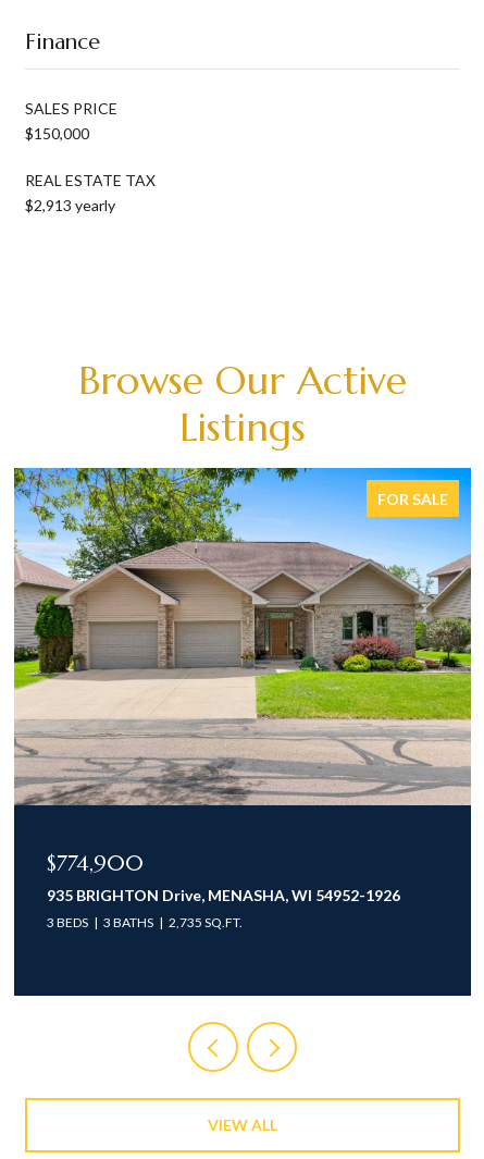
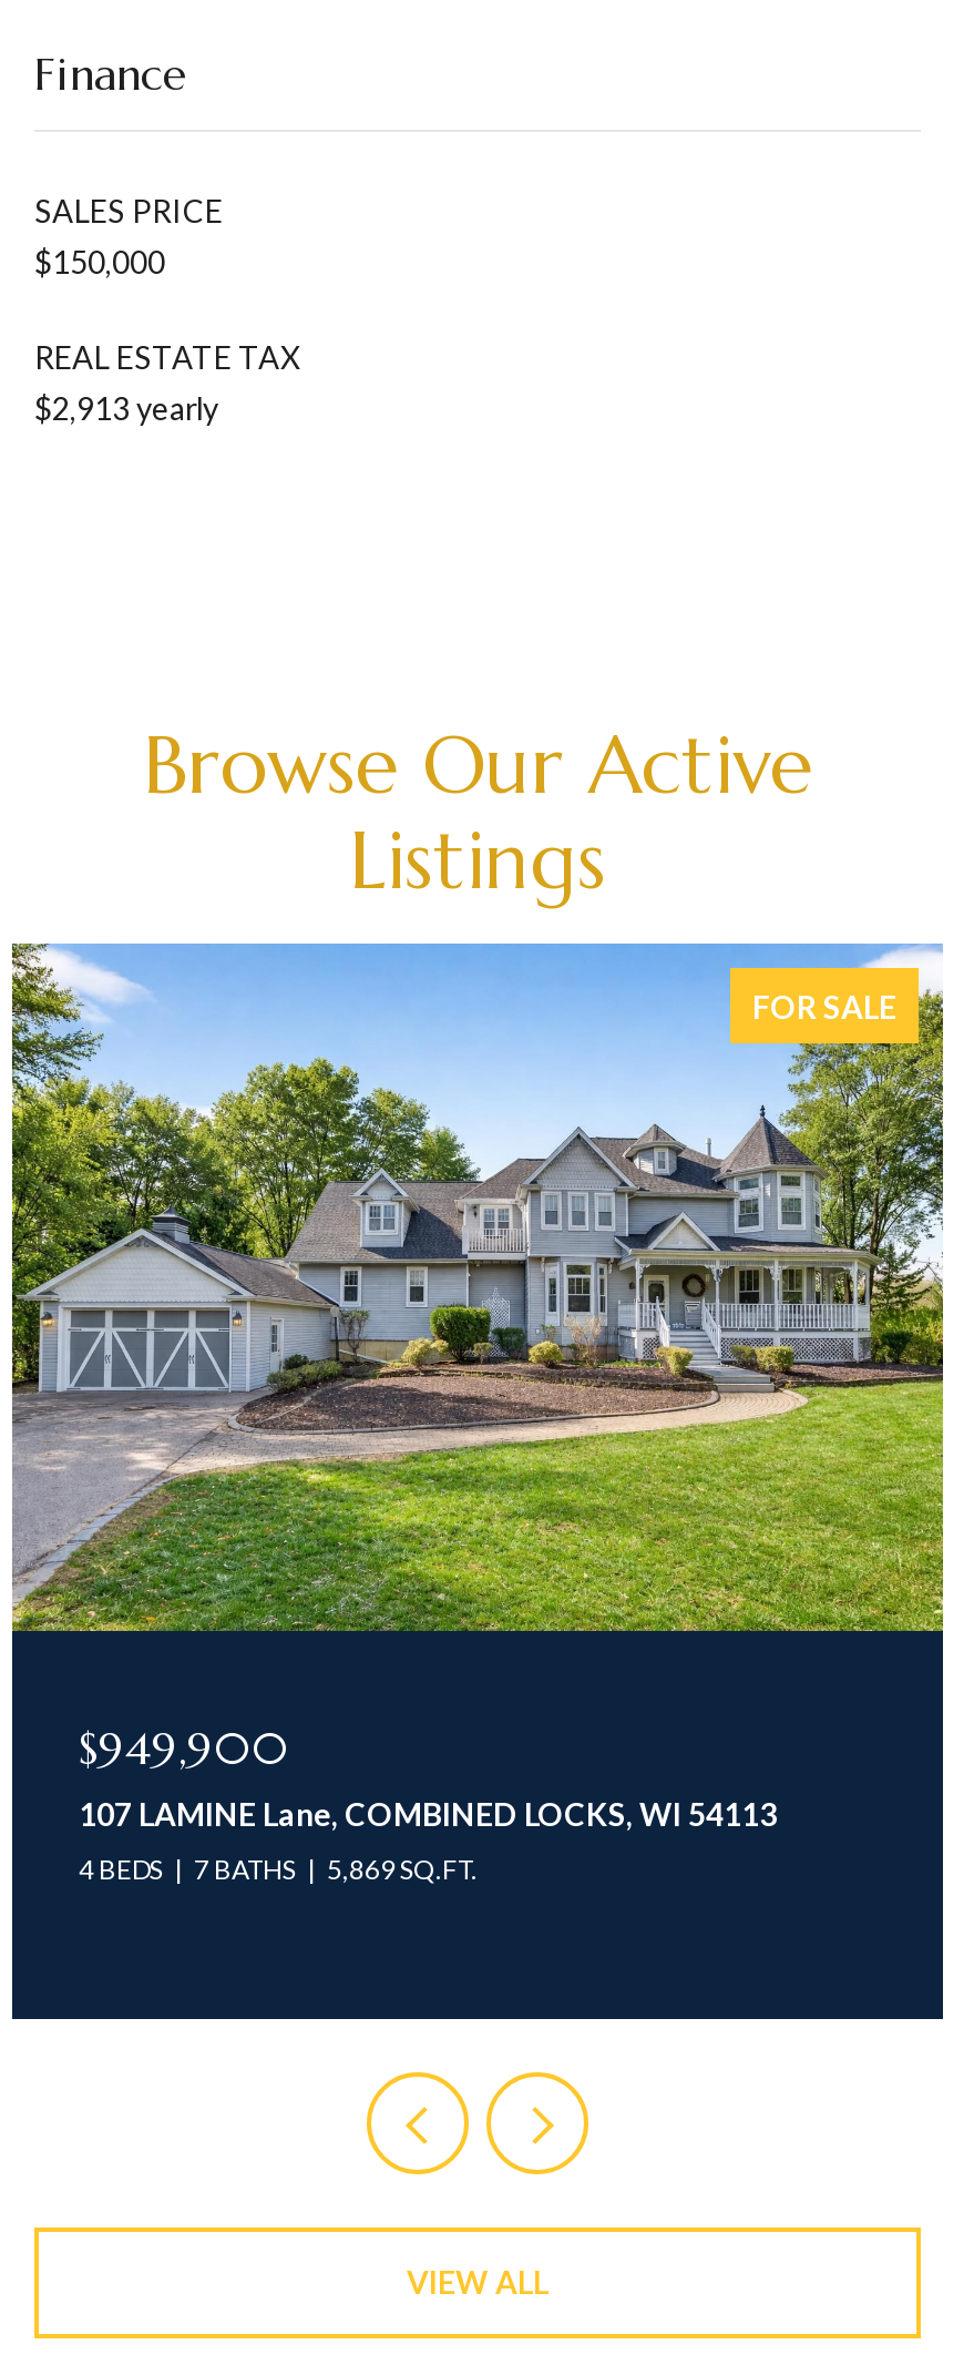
[13,467,472,904] [image] | $774,900 | 935 BRIGHTON Drive, MENASHA, WI 54952-1926 -> [10,941,945,1832] [image] | $949,900 | 107 LAMINE Lane, COMBINED LOCKS, WI 54113
[47,914,243,930] 3 BEDS | 3 BATHS | 2,735 SQ.FT. -> [79,1852,478,1885] 4 BEDS | 7 BATHS | 5,869 SQ.FT.

